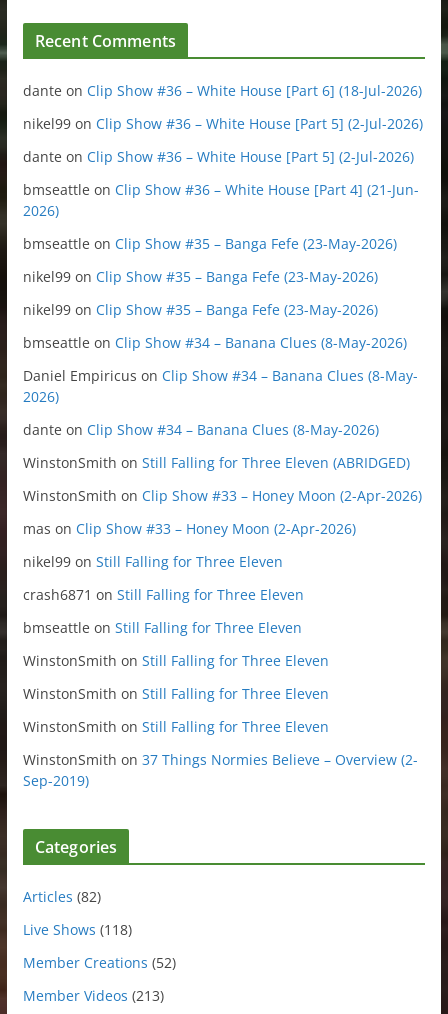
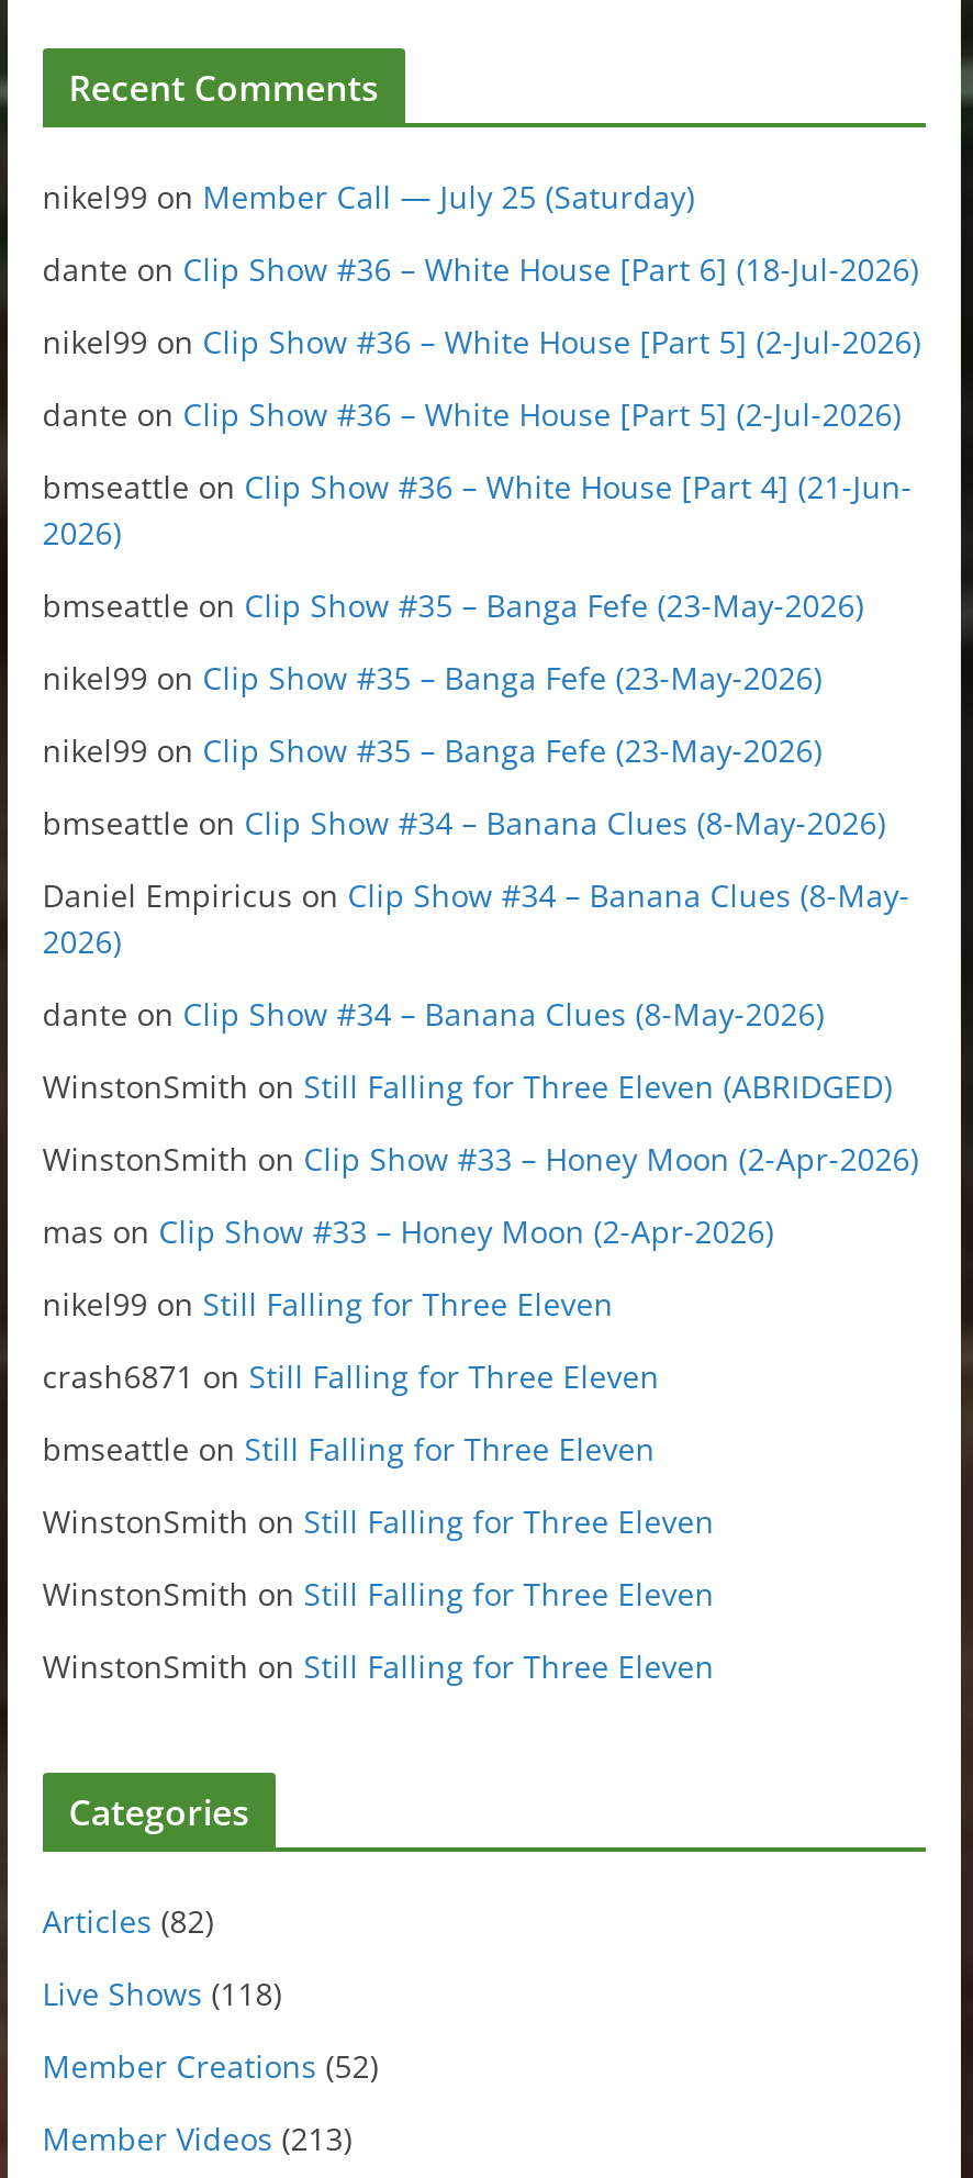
none -> [42,175,694,217] nikel99 on Member Call — July 25 (Saturday)
moved [23,81,423,736] -> [42,248,921,1687]: dante on Clip Show #36 – White House [Part 6] (18-Jul-2026) | nikel99 on Clip Show #36 – White House [Part 5] (2-Jul-2026) | dante on Clip Show #36 – White House [Part 5] (2-Jul-2026) | ... | WinstonSmith on Still Falling for Three Eleven | WinstonSmith on Still Falling for Three Eleven
[23,750,418,790] WinstonSmith on 37 Things Normies Believe – Overview (2- | Sep-2019) -> none

